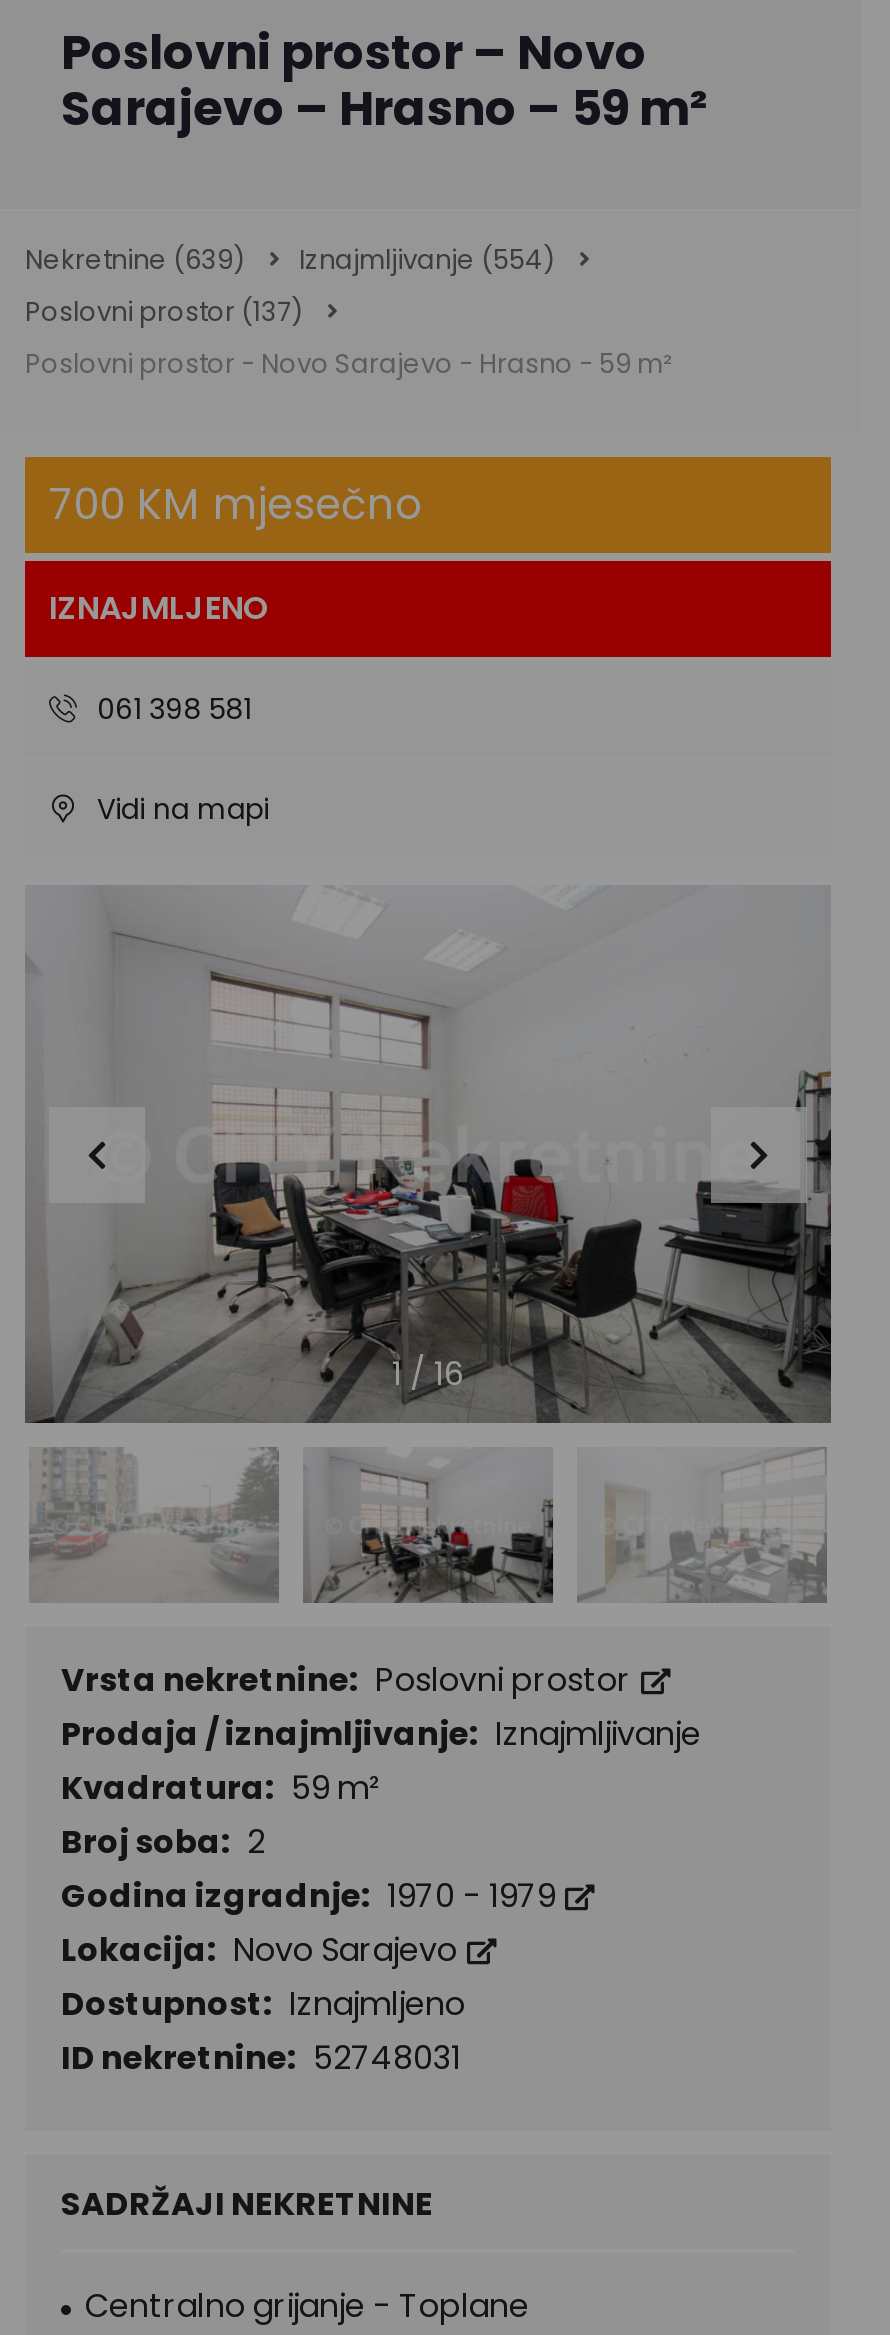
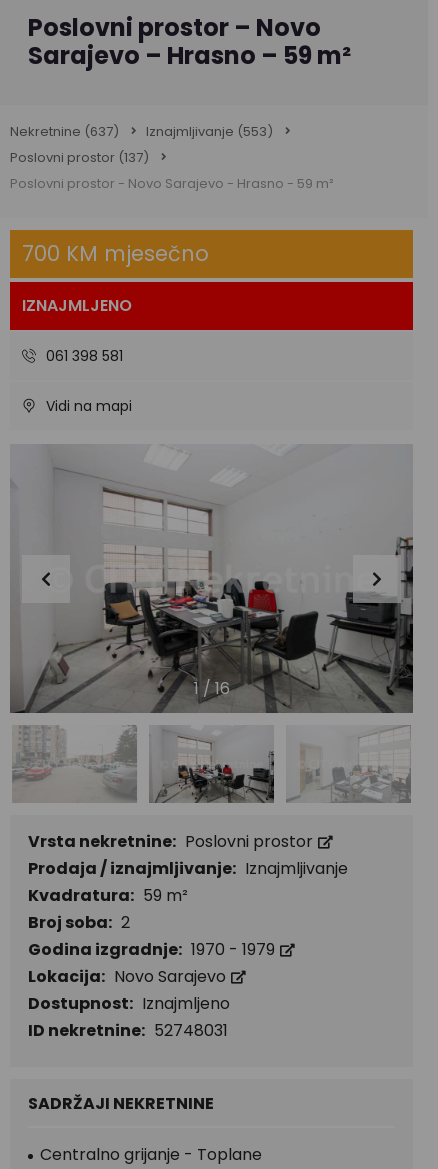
[25,241,245,279] Nekretnine (639) -> [10,122,119,141] Nekretnine (637)
[299,241,555,279] Iznajmljivanje (554) -> [146,122,273,141] Iznajmljivanje (553)

